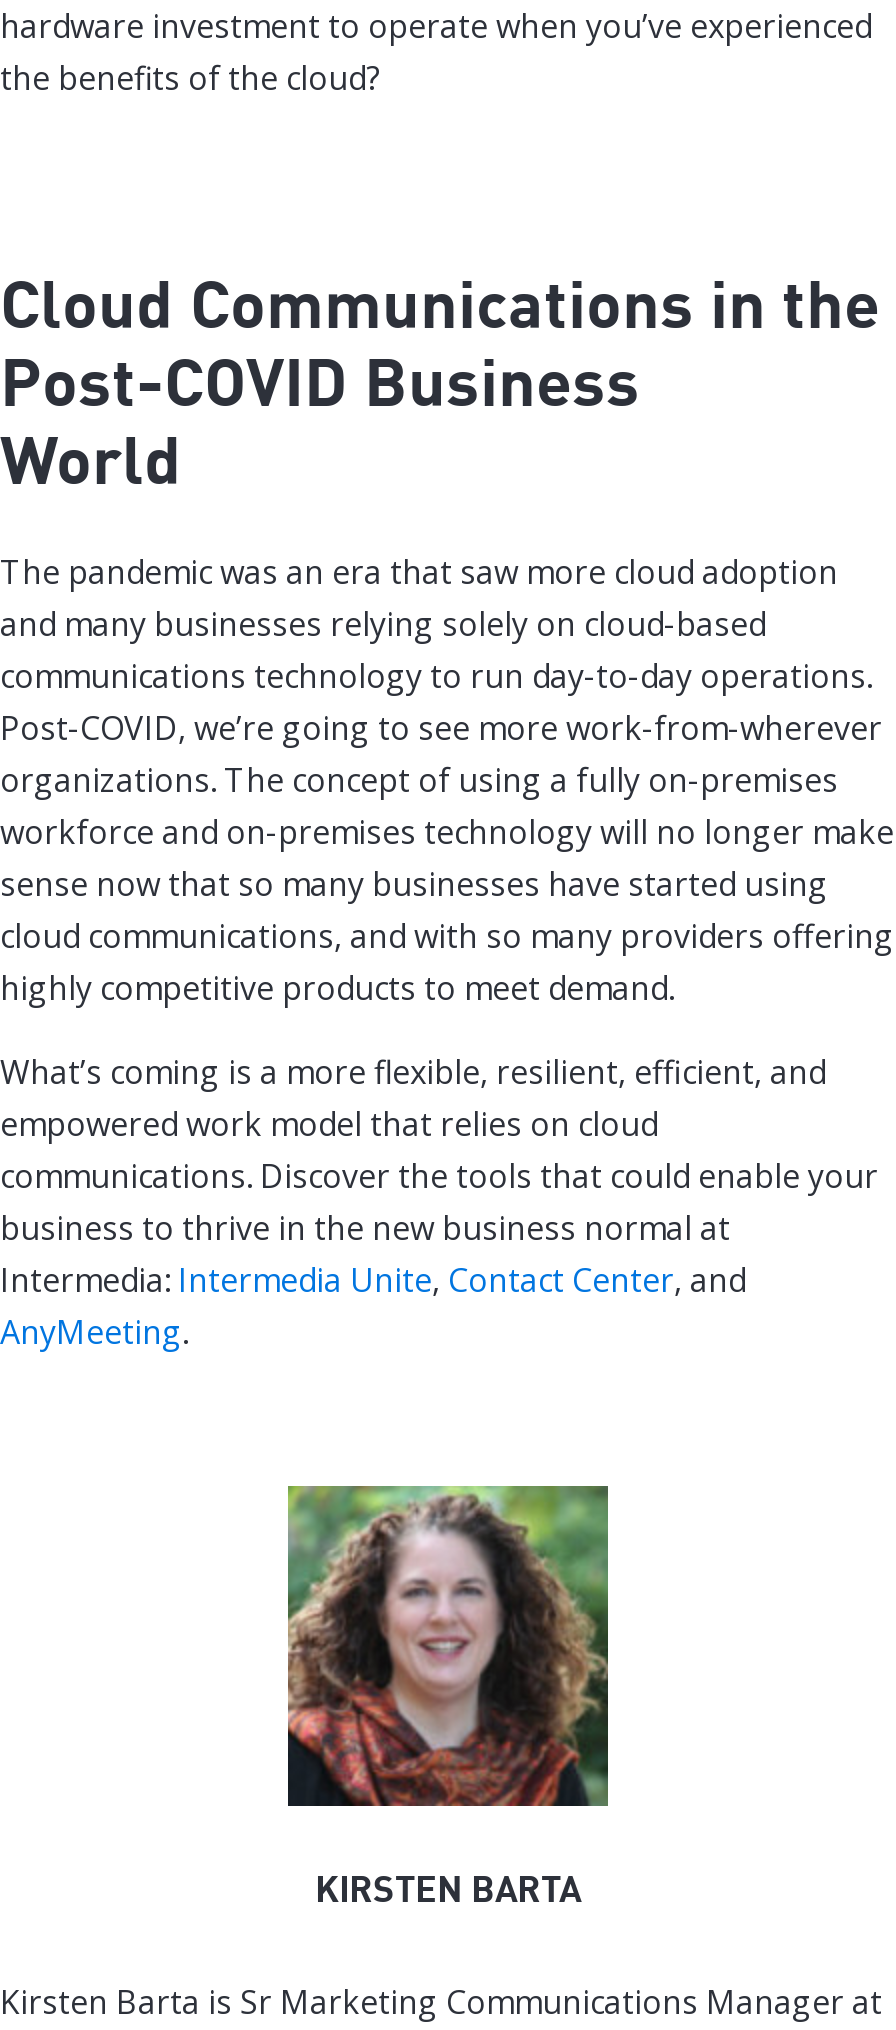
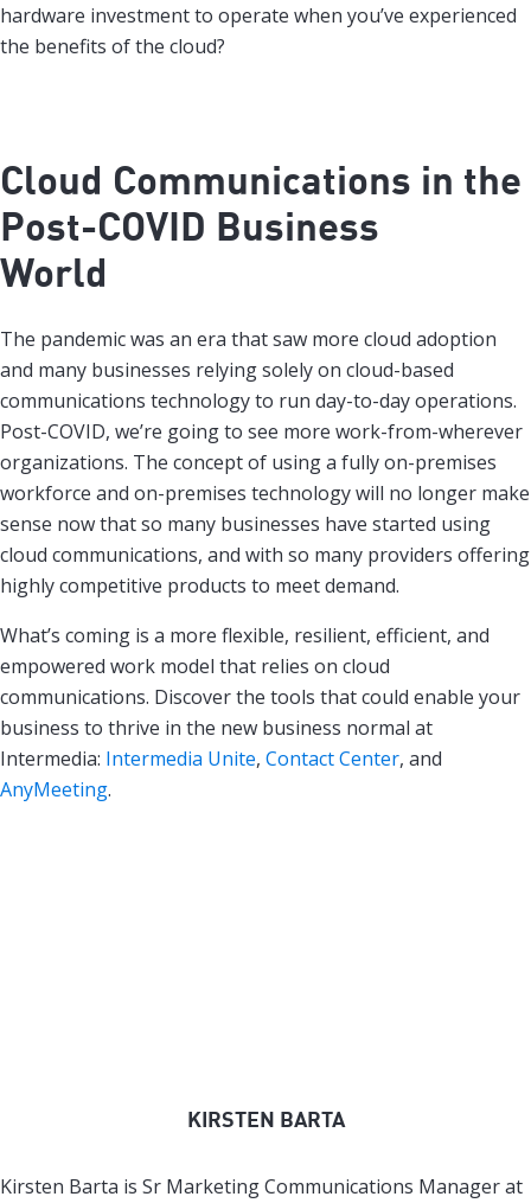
[286,1484,610,1808] [image] -> none

